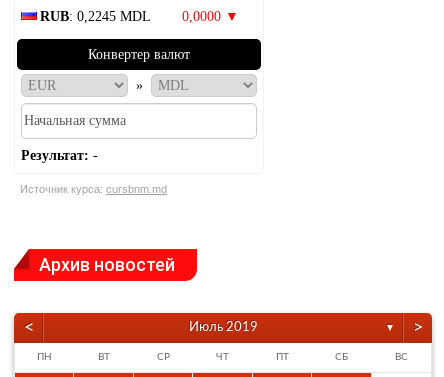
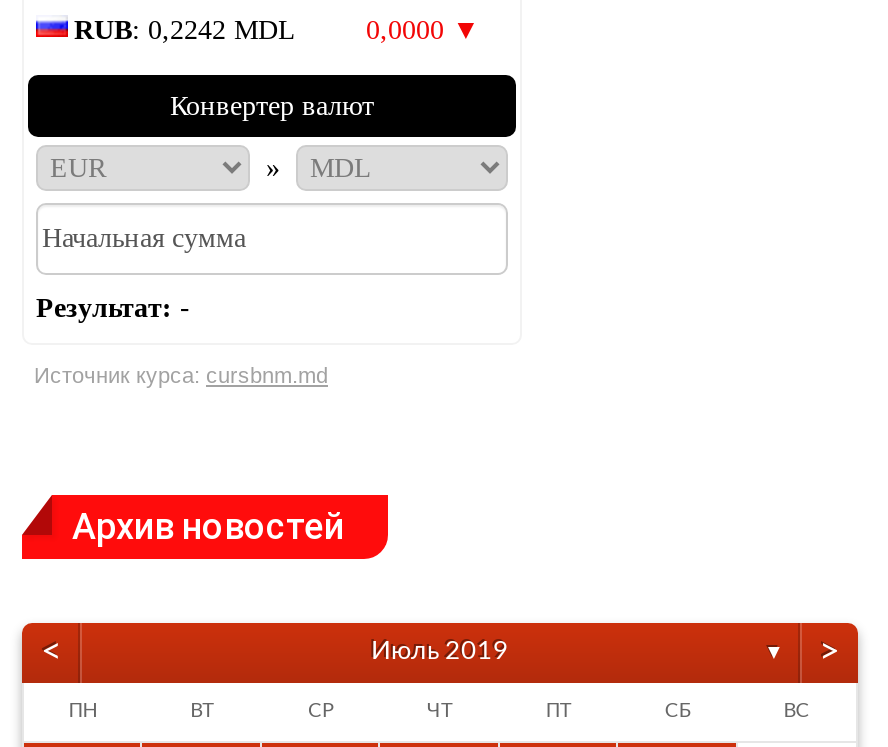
[40,9,151,24] RUB: 0,2245 MDL -> [74,15,296,45] RUB: 0,2242 MDL

